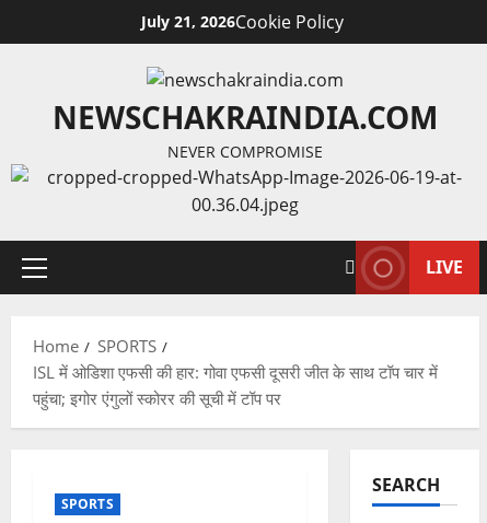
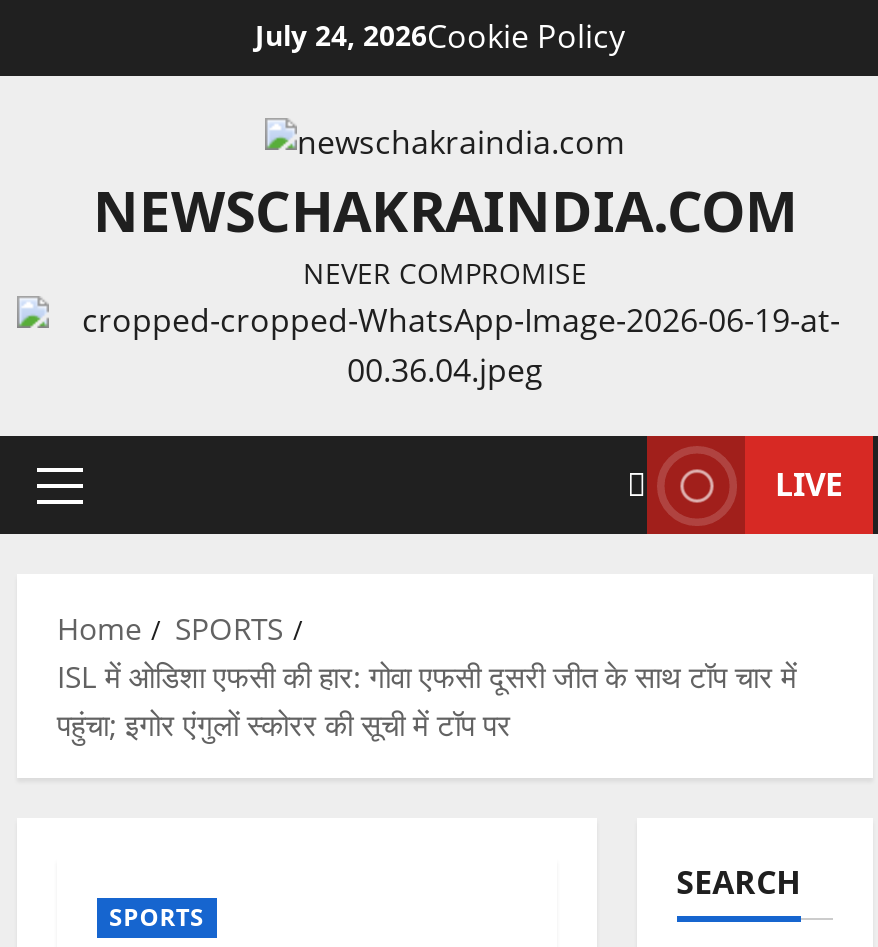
[141,10,344,34] July 21, 2026Cookie Policy -> [255,14,625,58] July 24, 2026Cookie Policy

